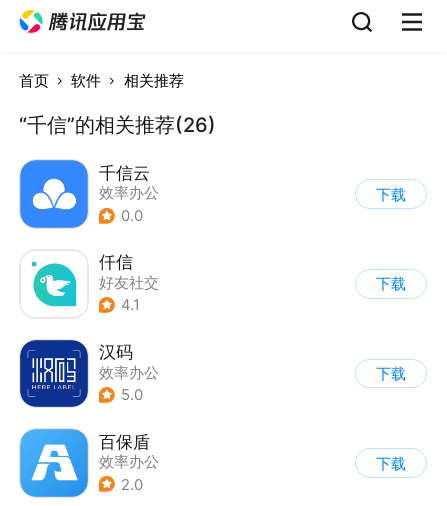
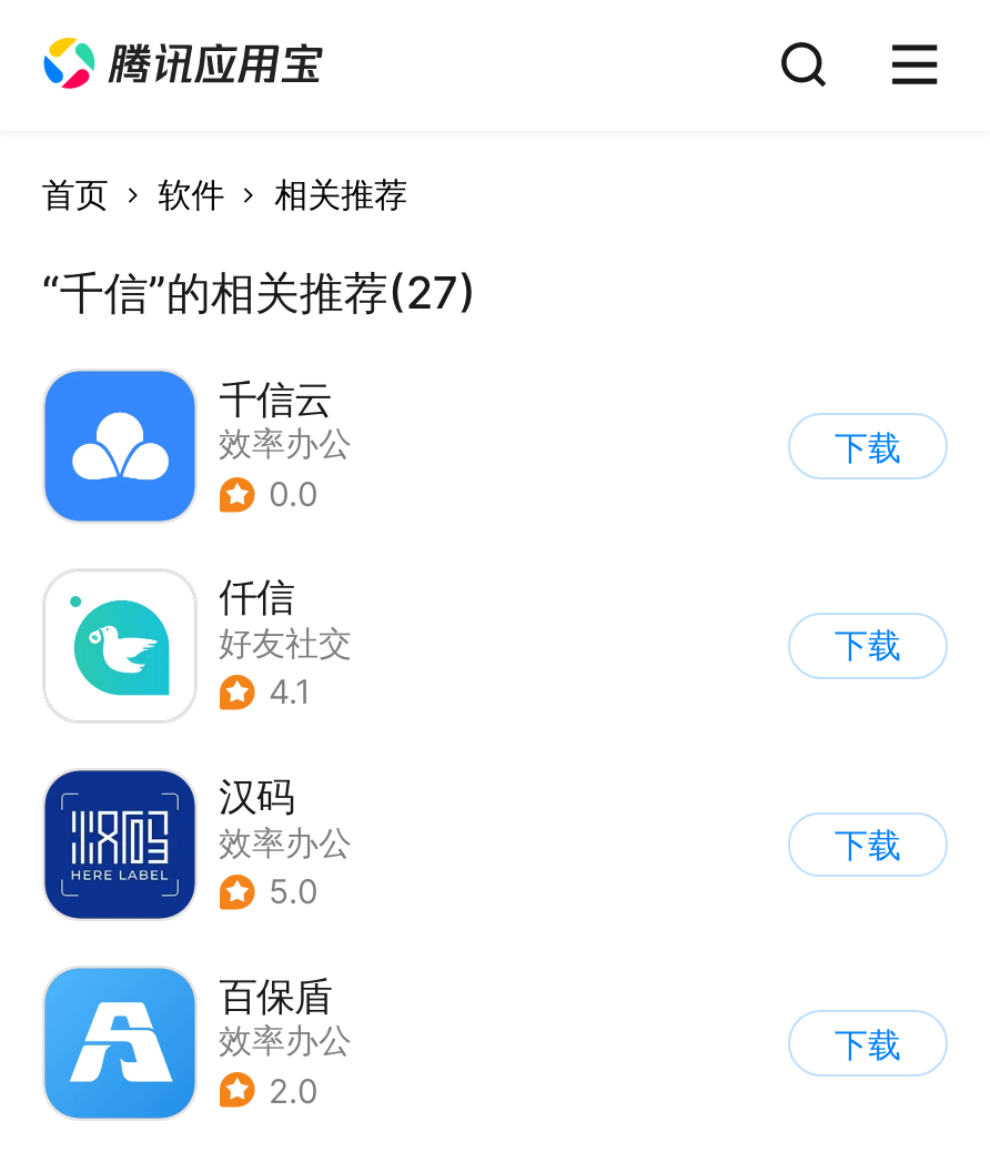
[19,112,216,136] “千信”的相关推荐(26) -> [42,265,477,319] “千信”的相关推荐(27)

